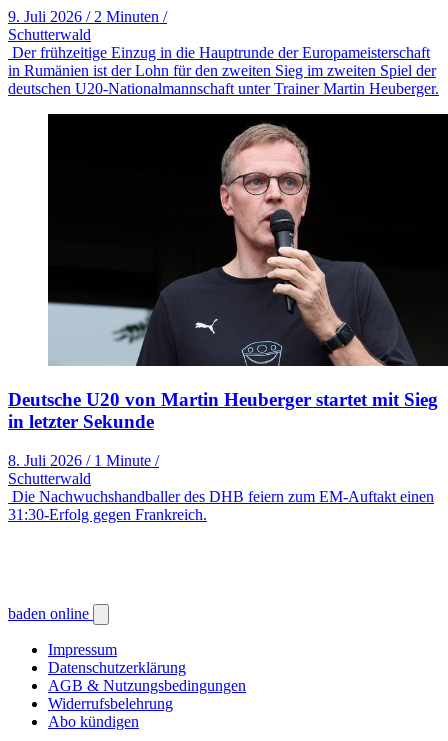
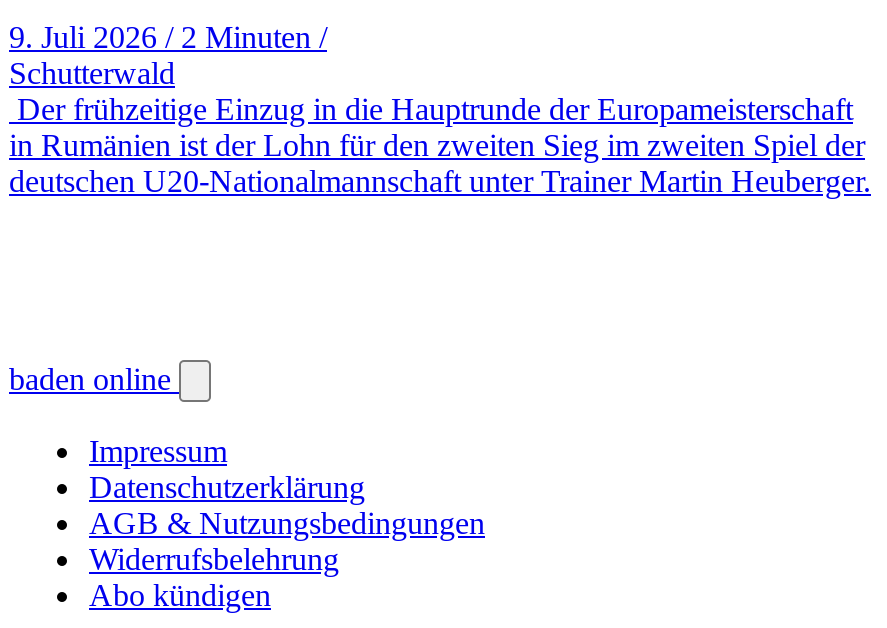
[8,113,445,523] [image] | Deutsche U20 von Martin Heuberger startet mit Sieg | in letzter Sekunde | 8. Juli 2026 / 1 Minute / | Schutterwald | Die Nachwuchshandballer des DHB feiern zum EM-Auftakt einen | 31:30-Erfolg gegen Frankreich. -> none

